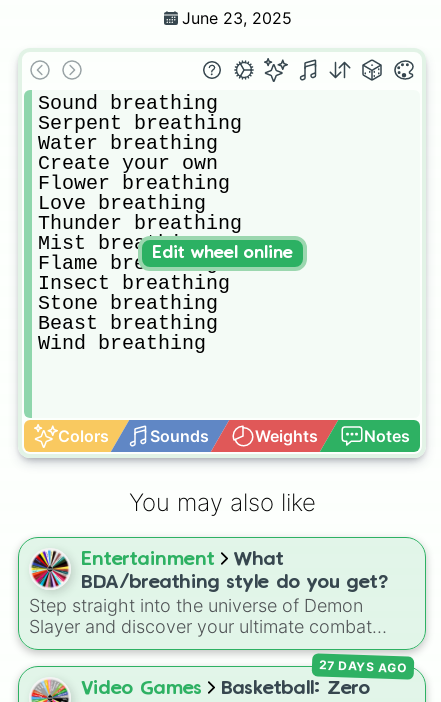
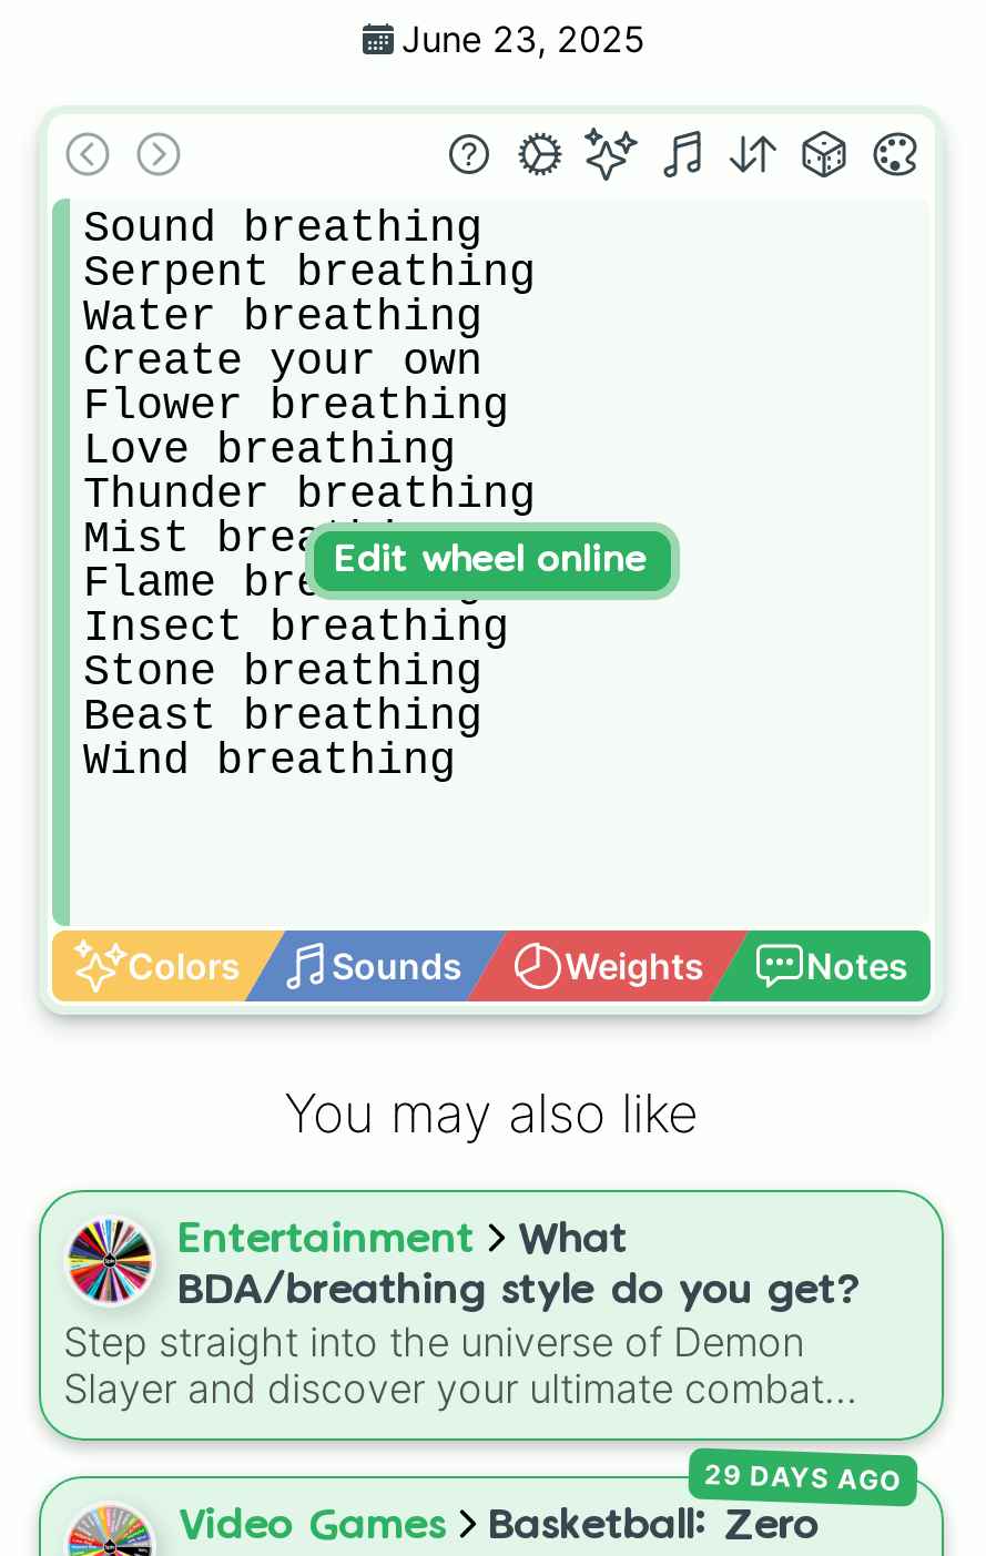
[318,657,406,675] 27 DAYS AGO -> [703,1457,900,1497] 29 DAYS AGO

